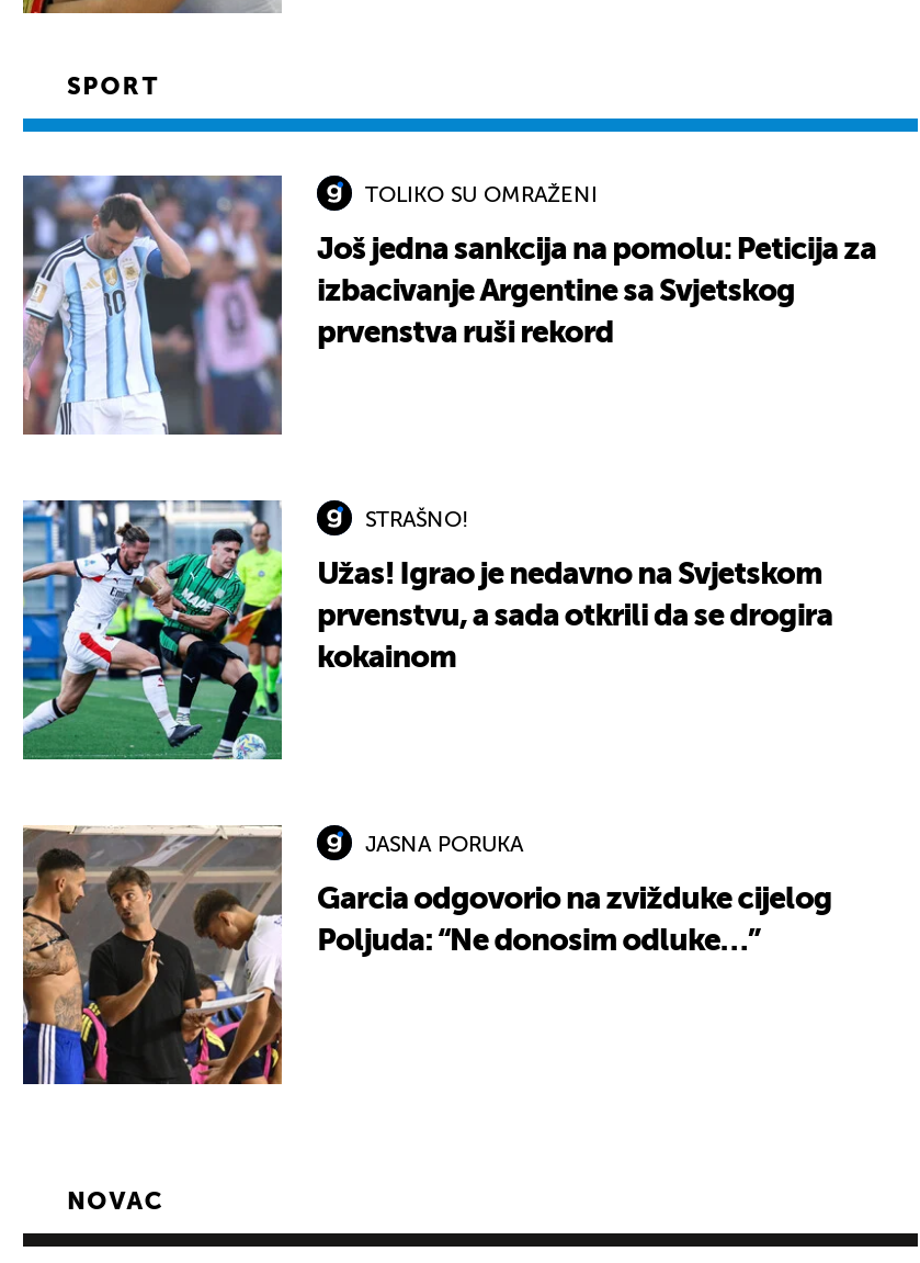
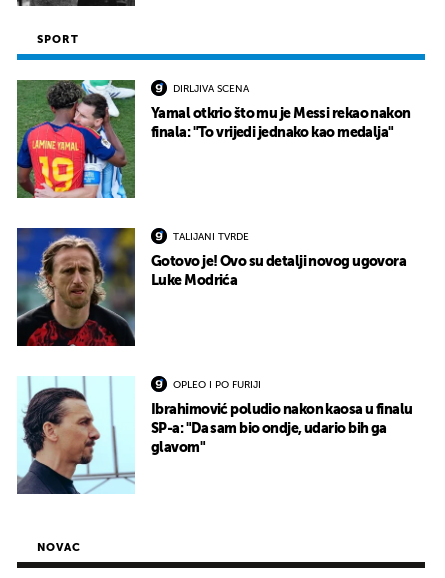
[23,173,876,437] [image] | Još jedna sankcija na pomolu: Peticija za | izbacivanje Argentine sa Svjetskog | prvenstva ruši rekord -> [16,79,411,199] [image] | Yamal otkrio što mu je Messi rekao nakon | finala: "To vrijedi jednako kao medalja"
[365,185,598,207] TOLIKO SU OMRAŽENI -> [173,84,249,94] DIRLJIVA SCENA
[21,498,833,762] [image] | Užas! Igrao je nedavno na Svjetskom | prvenstvu, a sada otkrili da se drogira | kokainom -> [16,227,406,347] [image] | Gotovo je! Ovo su detalji novog ugovora | Luke Modrića
[365,510,468,532] STRAŠNO! -> [173,232,249,242] TALIJANI TVRDE
[21,825,832,1086] [image] | Garcia odgovorio na zvižduke cijelog | Poljuda: “Ne donosim odluke…” -> [17,376,413,495] [image] | Ibrahimović poludio nakon kaosa u finalu | SP-a: "Da sam bio ondje, udario bih ga | glavom"
[365,834,523,856] JASNA PORUKA -> [173,380,261,390] OPLEO I PO FURIJI

